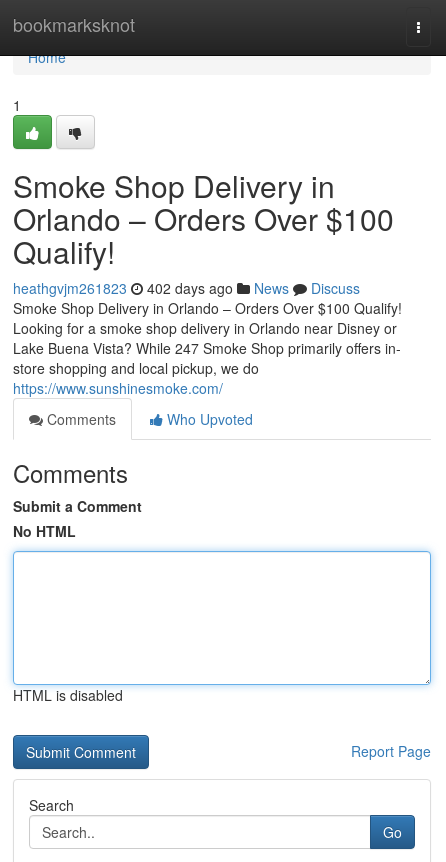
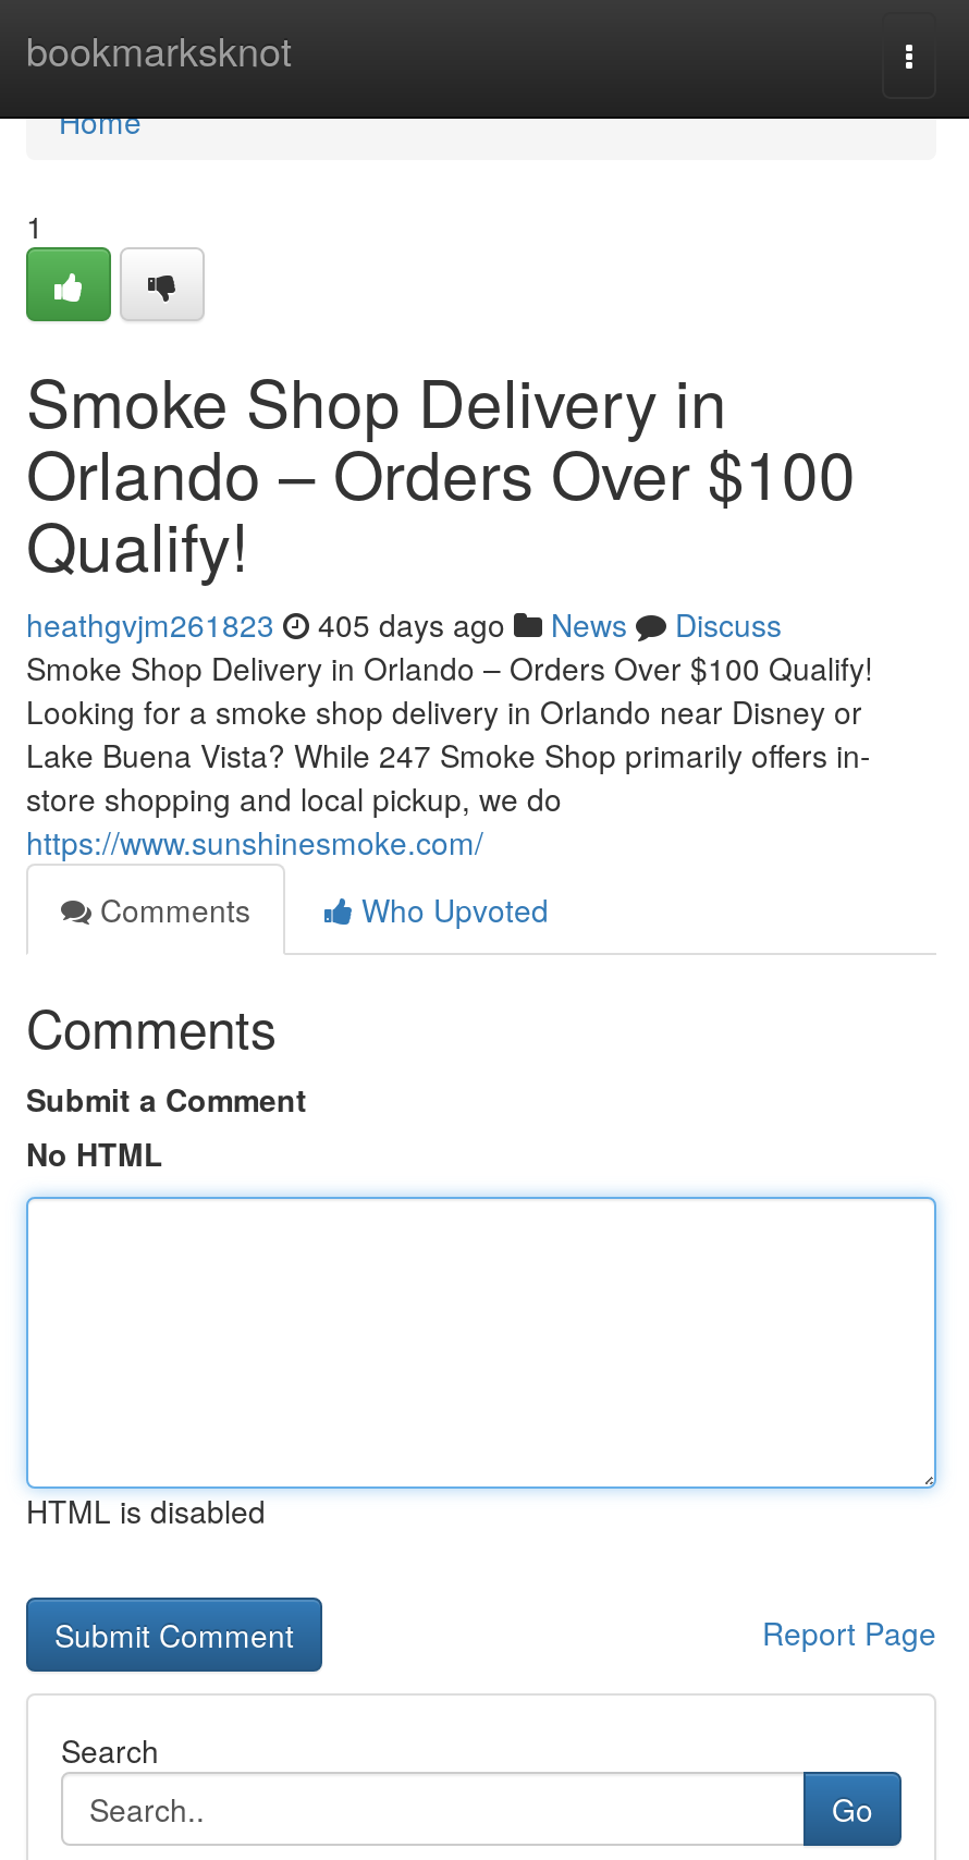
[13,278,360,298] heathgvjm261823 402 days ago News Discuss -> [26,602,782,646] heathgvjm261823 405 days ago News Discuss

